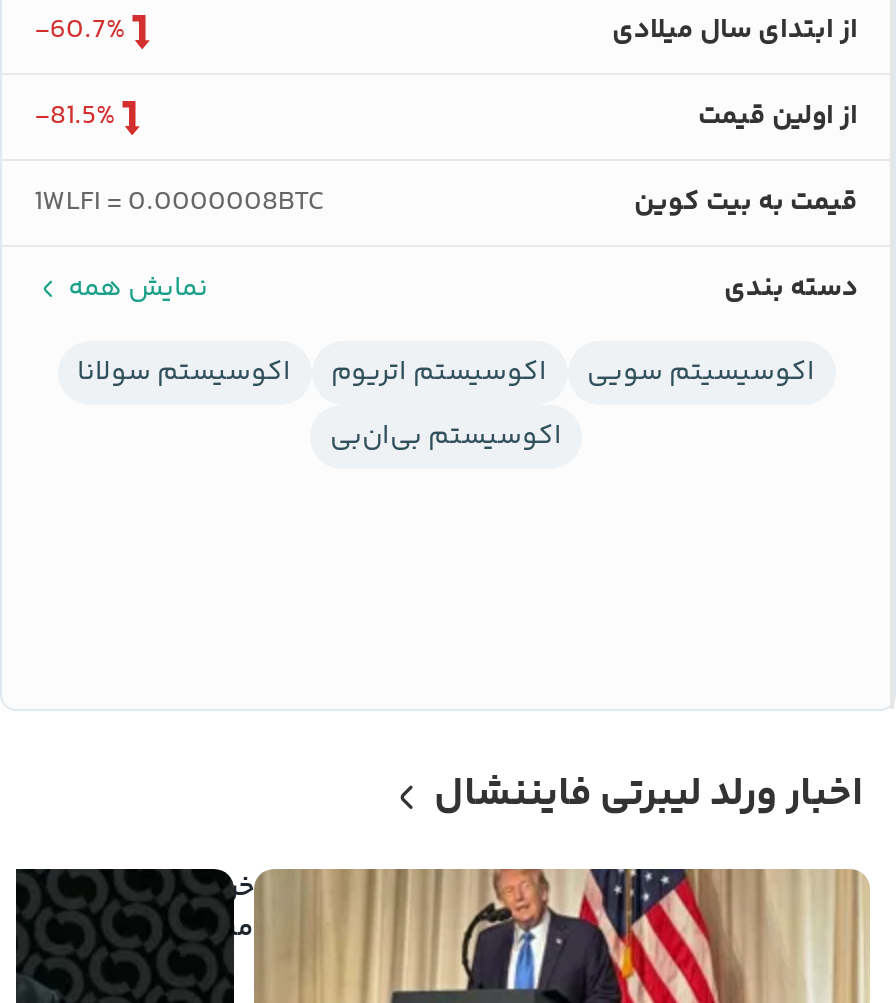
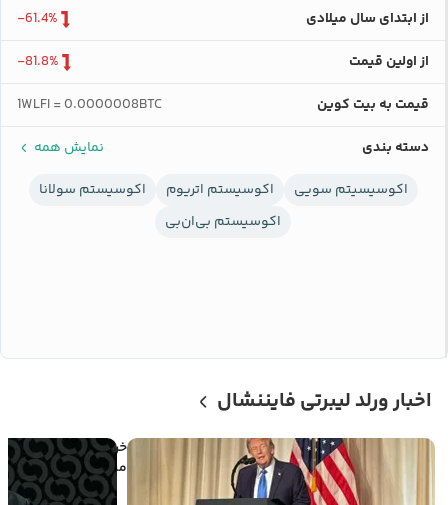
[34,9,126,53] -60.7% -> [17,8,58,30] -61.4%
[34,95,116,139] -81.5% -> [17,51,59,73] -81.8%

